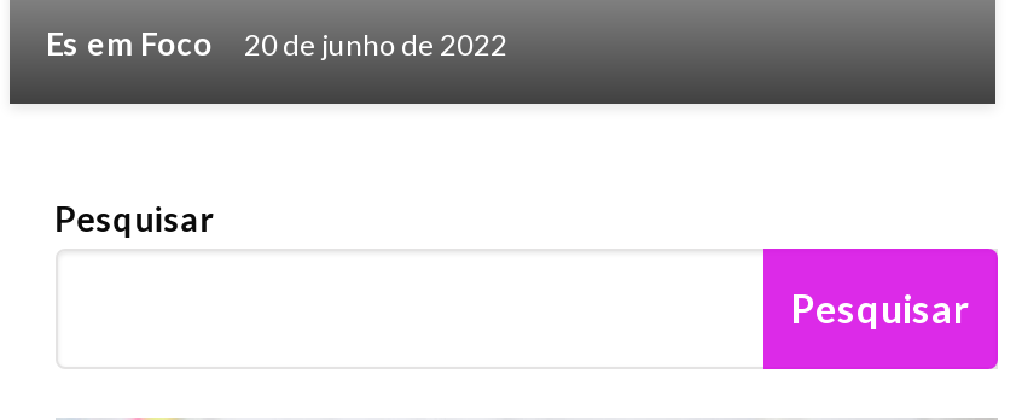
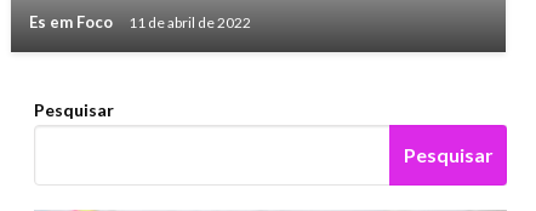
[46,25,507,64] Es em Foco 20 de junho de 2022 -> [29,13,251,32] Es em Foco 11 de abril de 2022

